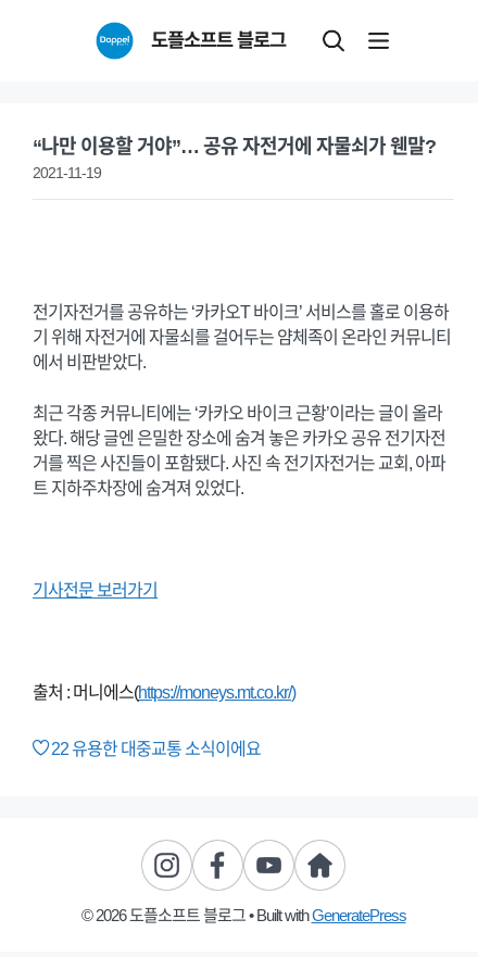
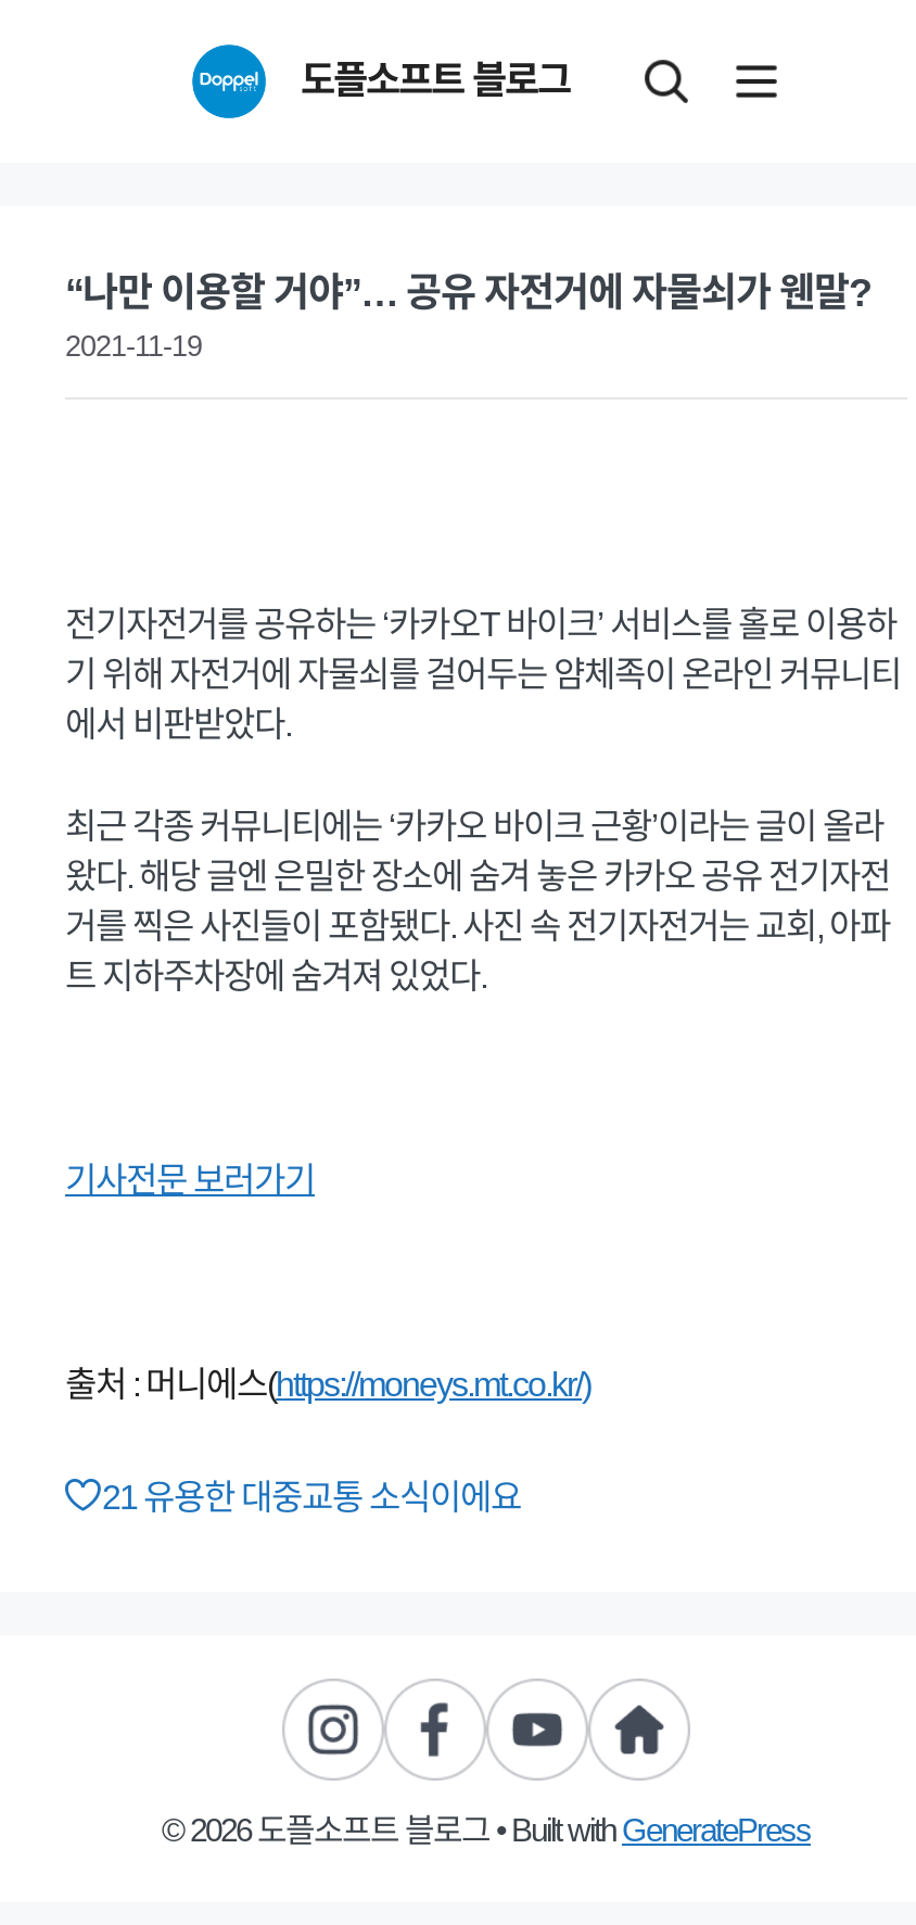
[51,740,261,758] 22 유용한 대중교통 소식이에요 -> [102,1479,521,1516] 21 유용한 대중교통 소식이에요

